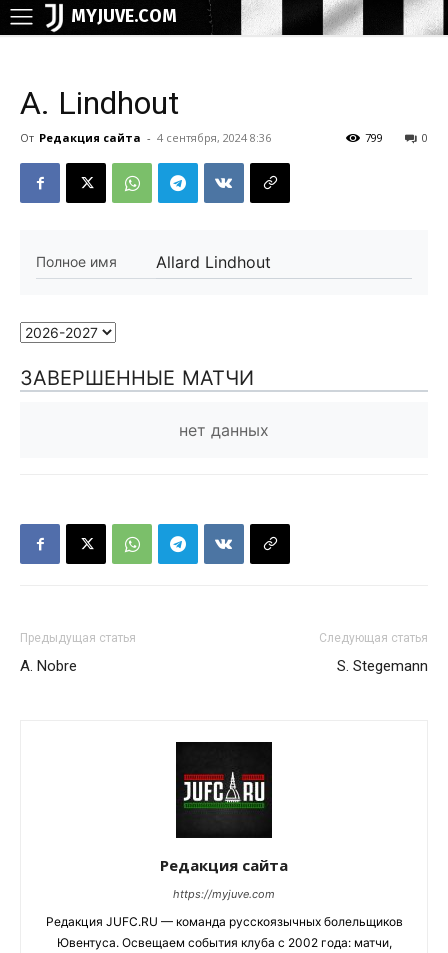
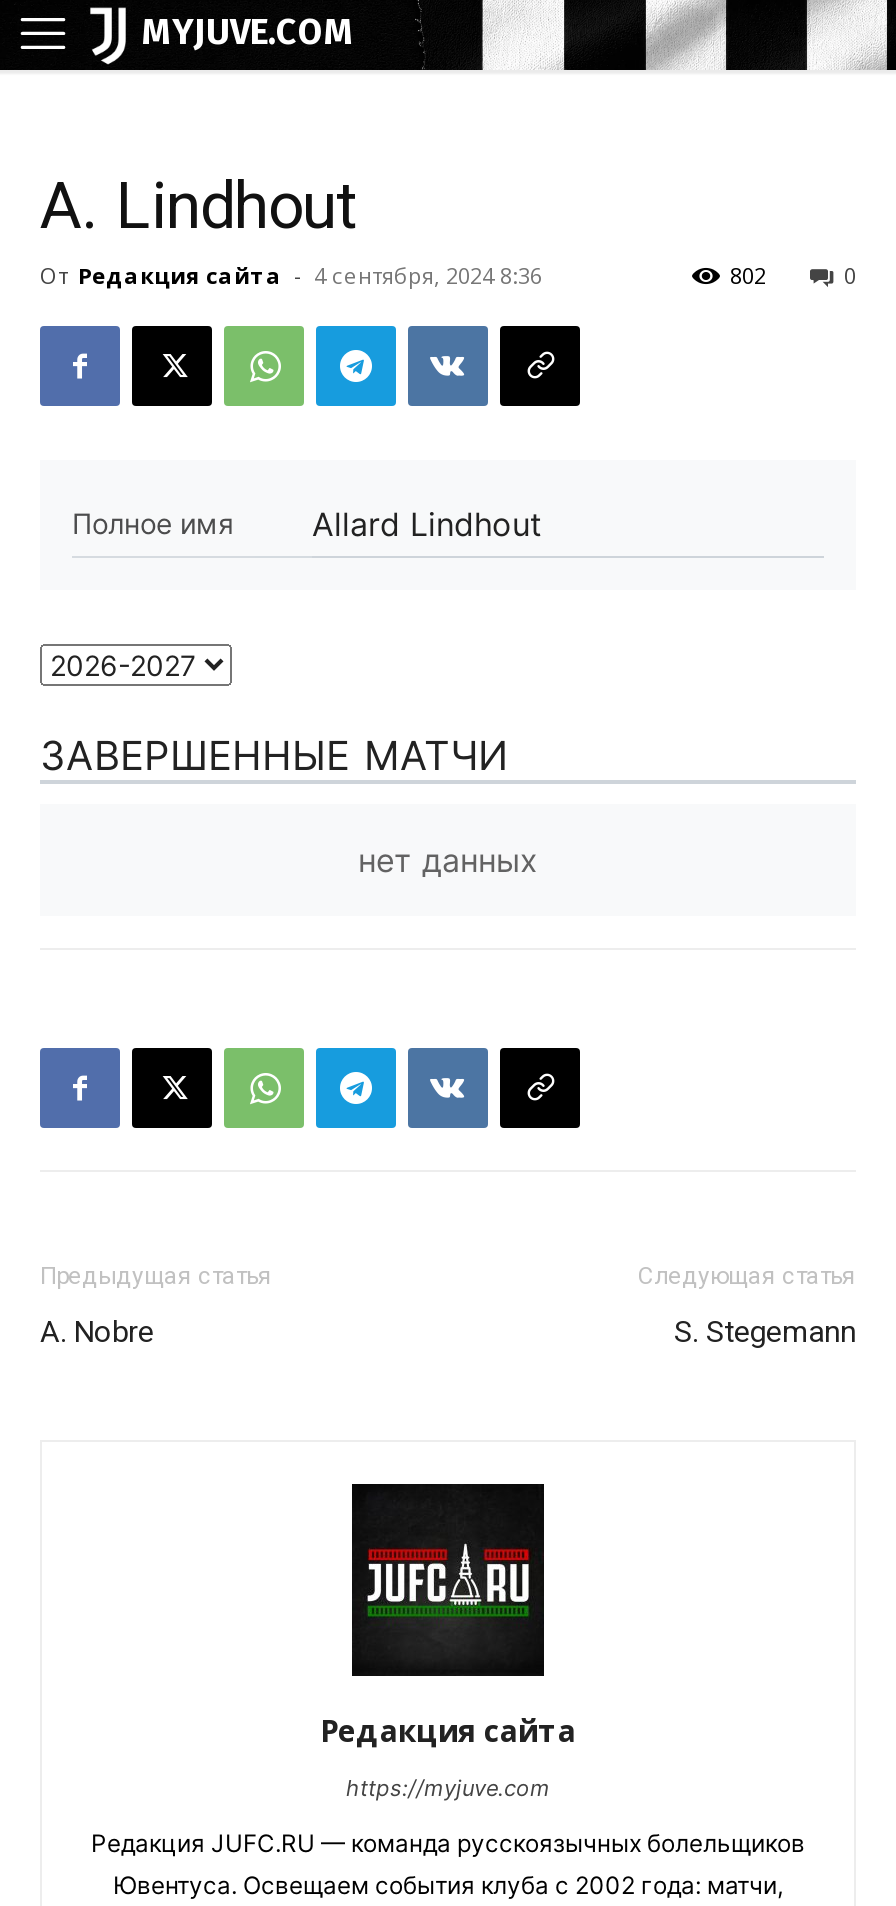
[365,130,383,145] 799 -> [730,260,766,290] 802

